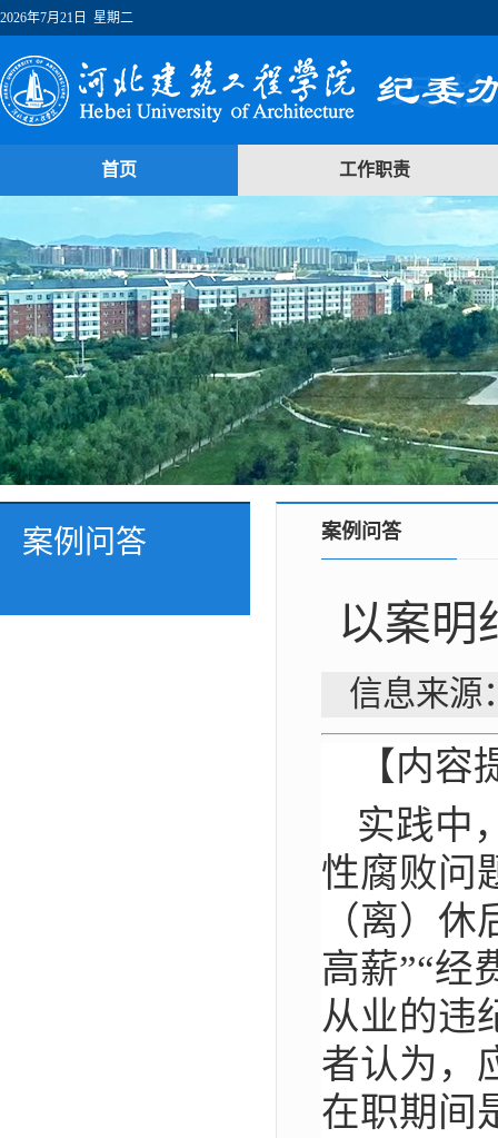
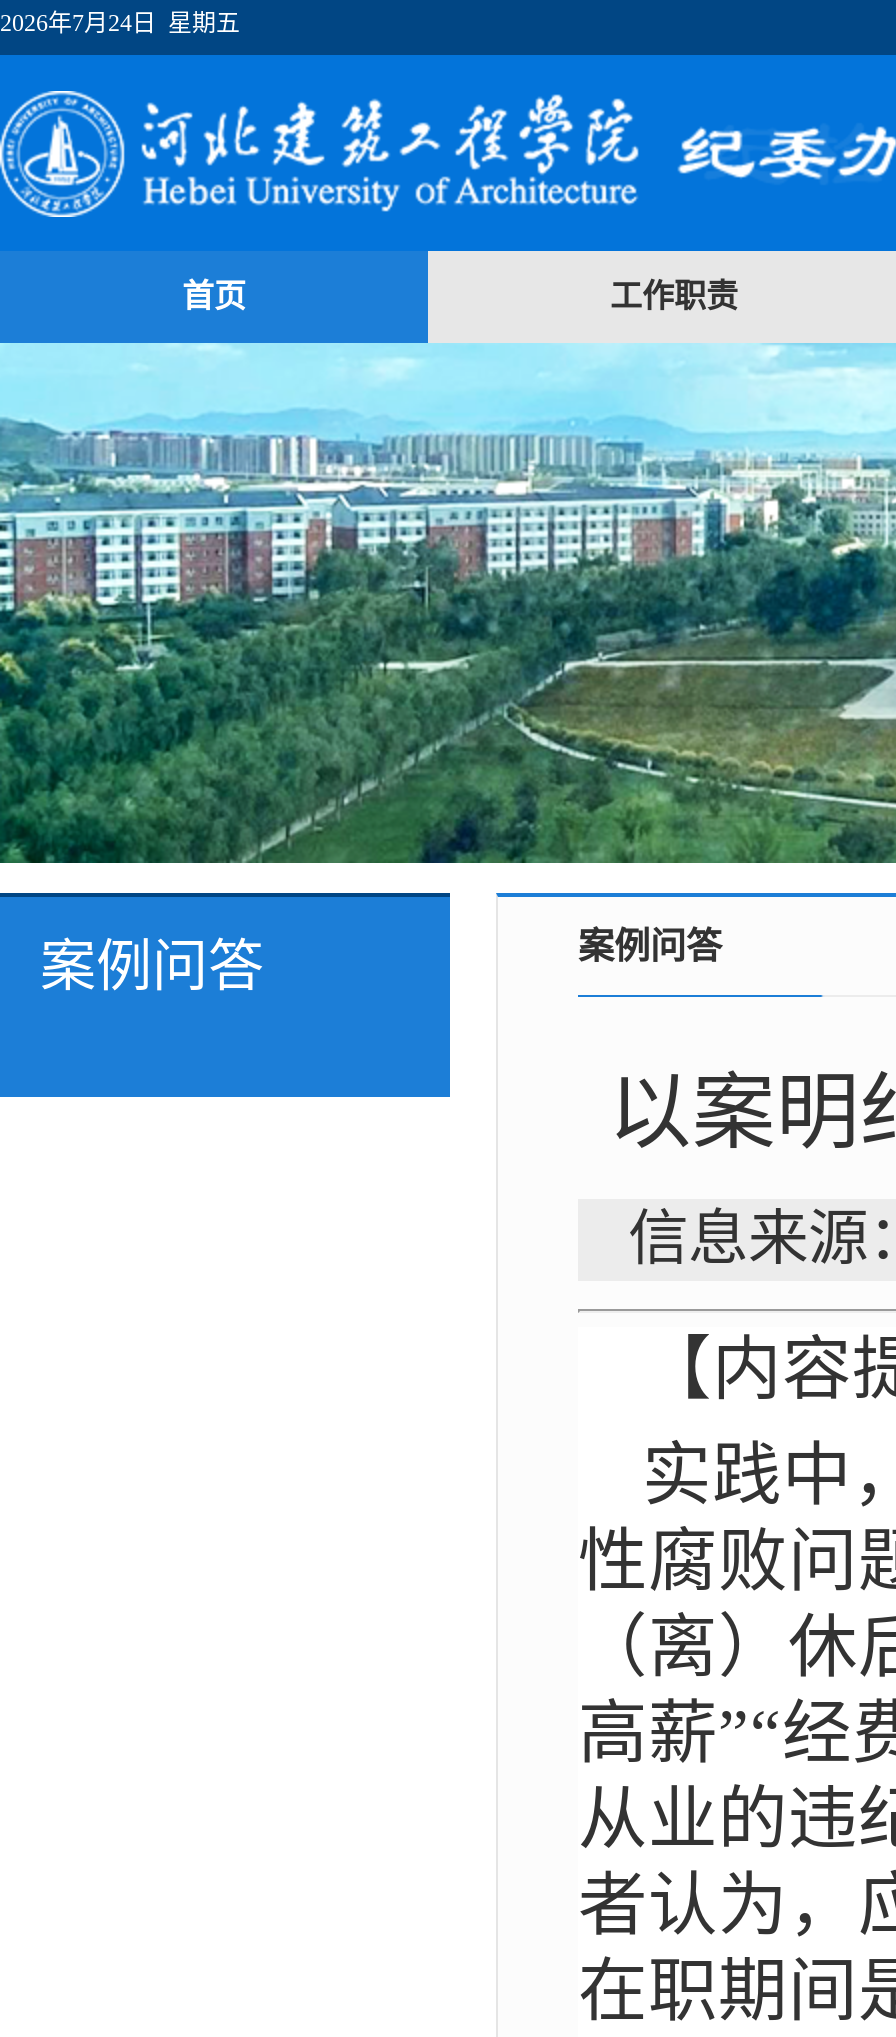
[0,10,133,26] 2026年7月21日 星期二 -> [0,9,240,37] 2026年7月24日 星期五

